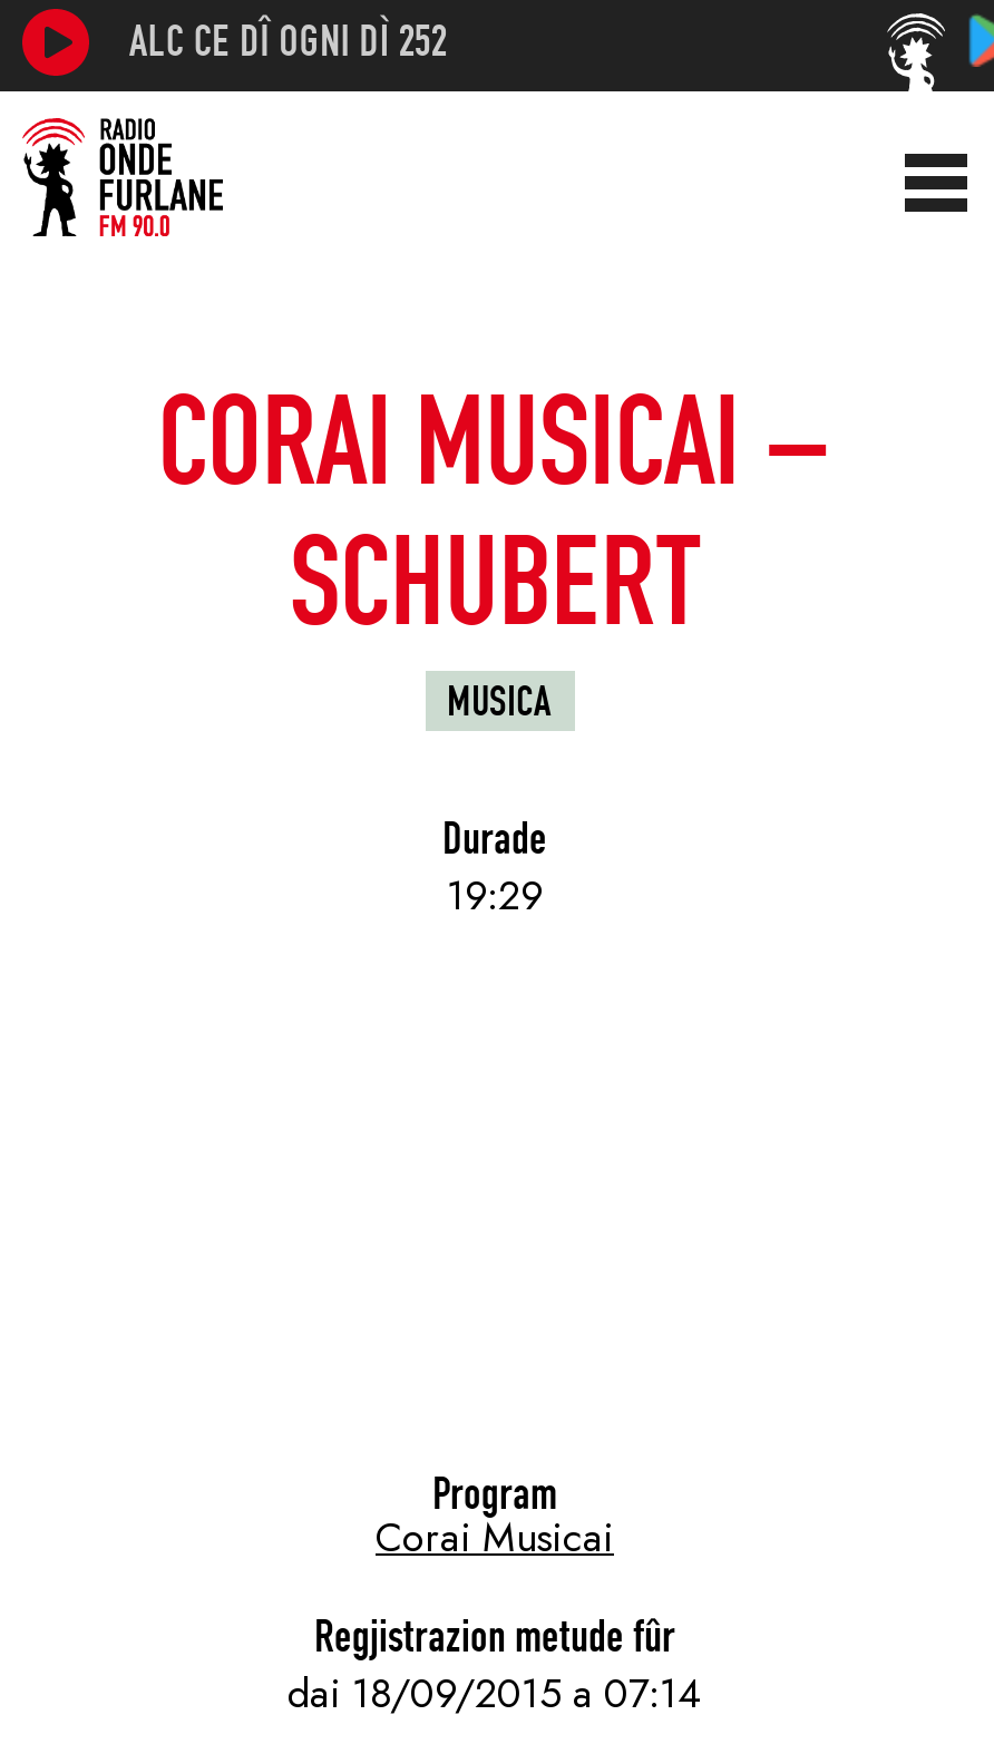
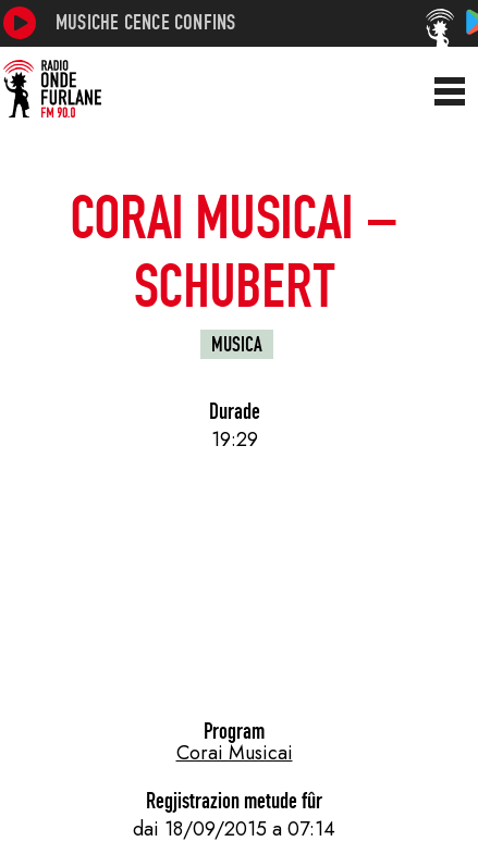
[129,14,447,67] ALC CE DÎ OGNI DÌ 252 -> [56,9,236,35] MUSICHE CENCE CONFINS

